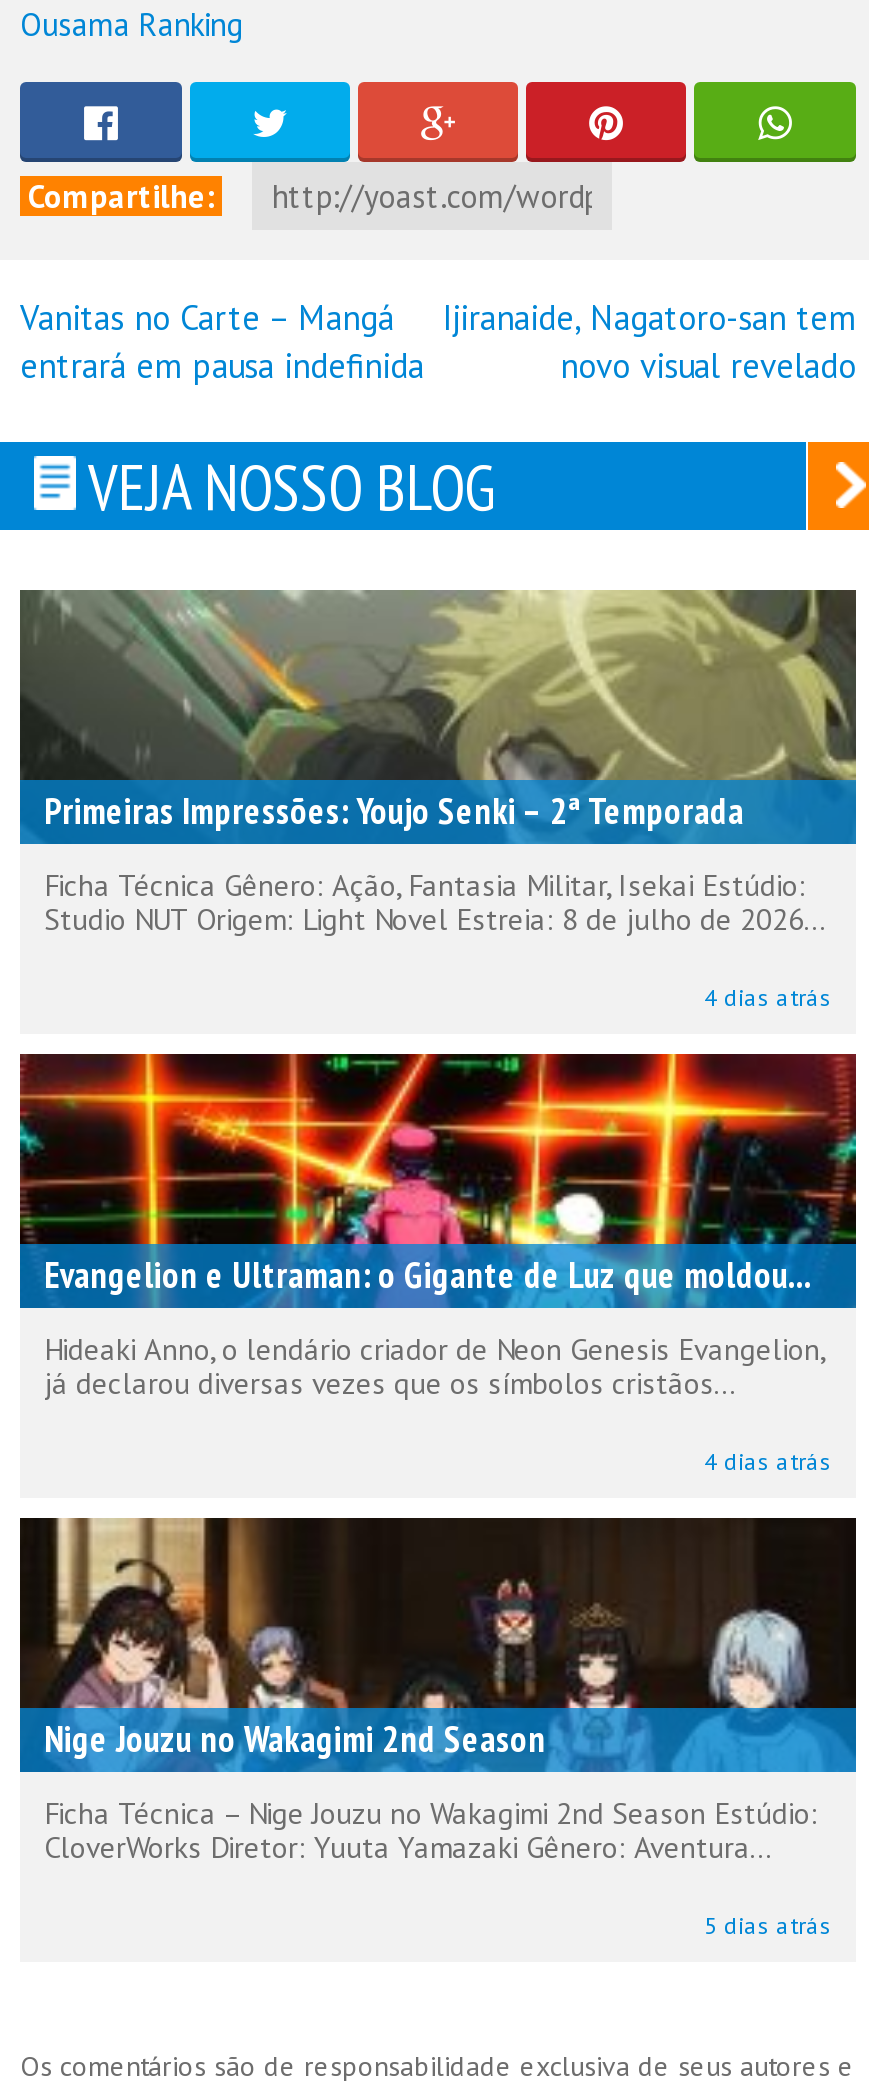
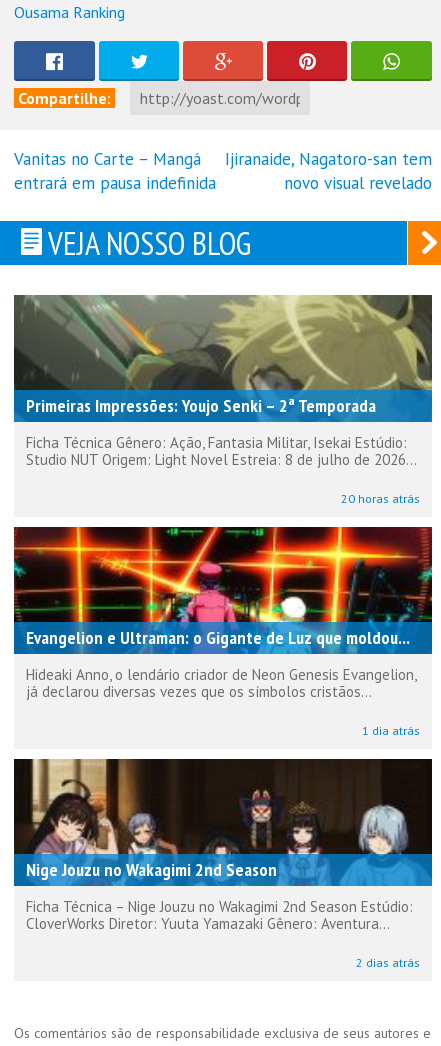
[704,981,832,1011] 4 dias atrás -> [341,490,420,505] 20 horas atrás
[704,1445,832,1475] 4 dias atrás -> [362,722,420,737] 1 dia atrás
[704,1909,832,1939] 5 dias atrás -> [356,954,420,969] 2 dias atrás

